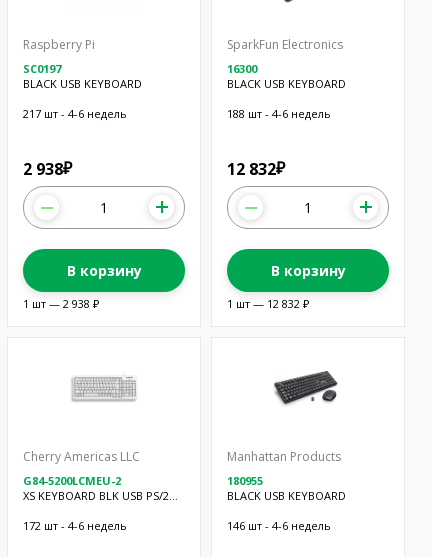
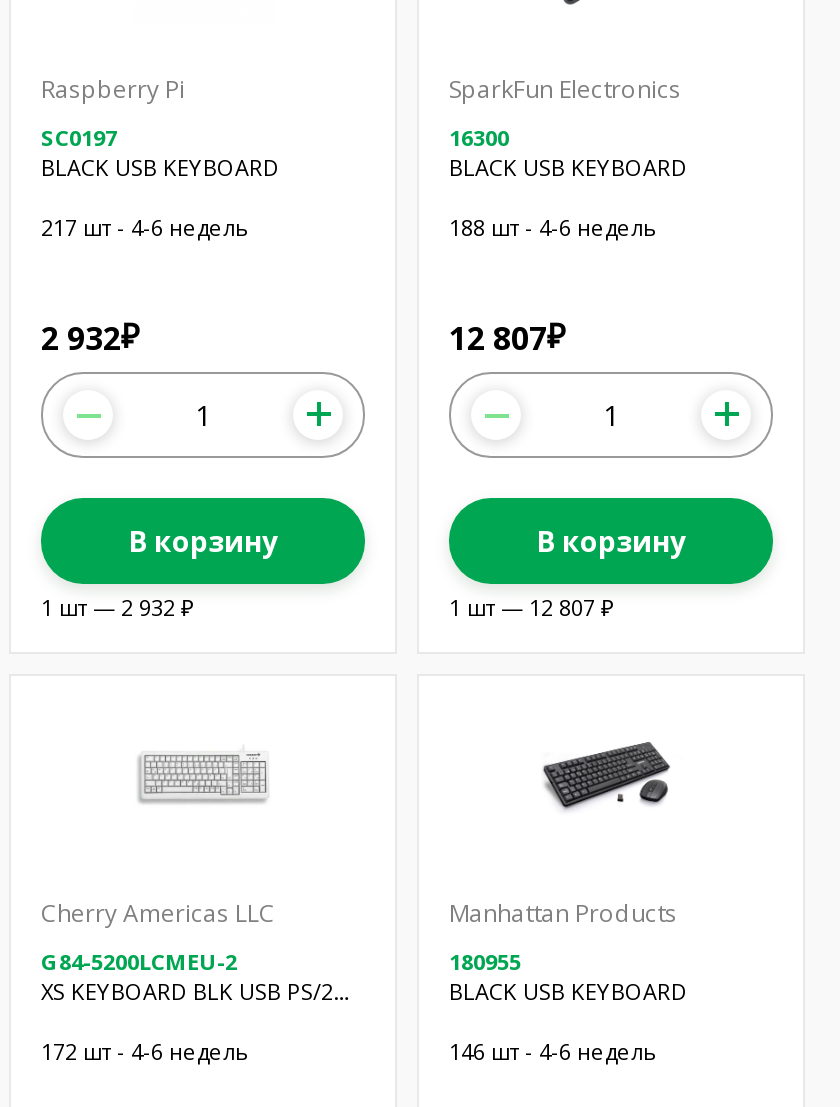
[23,158,72,180] 2 938₽ -> [41,316,139,360] 2 932₽
[227,158,285,180] 12 832₽ -> [449,316,565,360] 12 807₽
[23,296,99,311] 1 шт — 2 938 ₽ -> [41,592,193,622] 1 шт — 2 932 ₽
[227,296,309,311] 1 шт — 12 832 ₽ -> [449,592,613,622] 1 шт — 12 807 ₽

